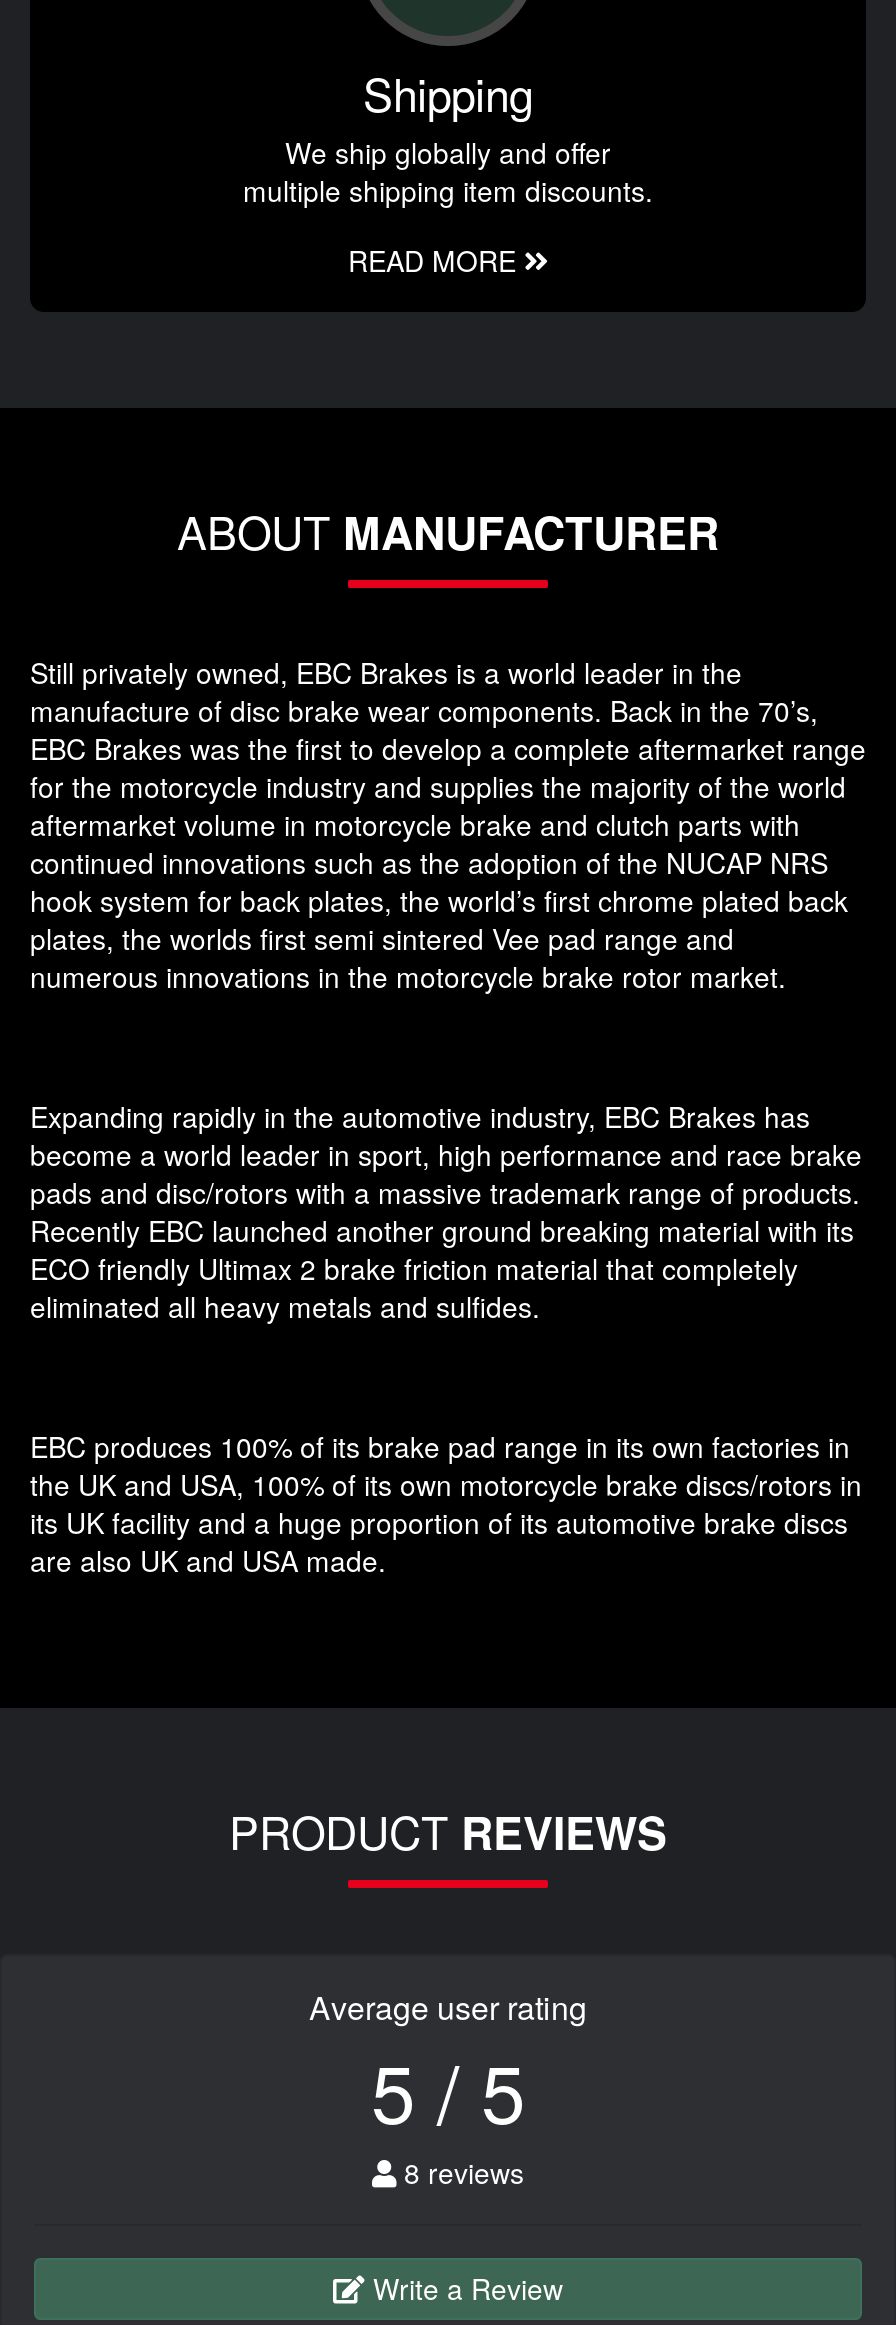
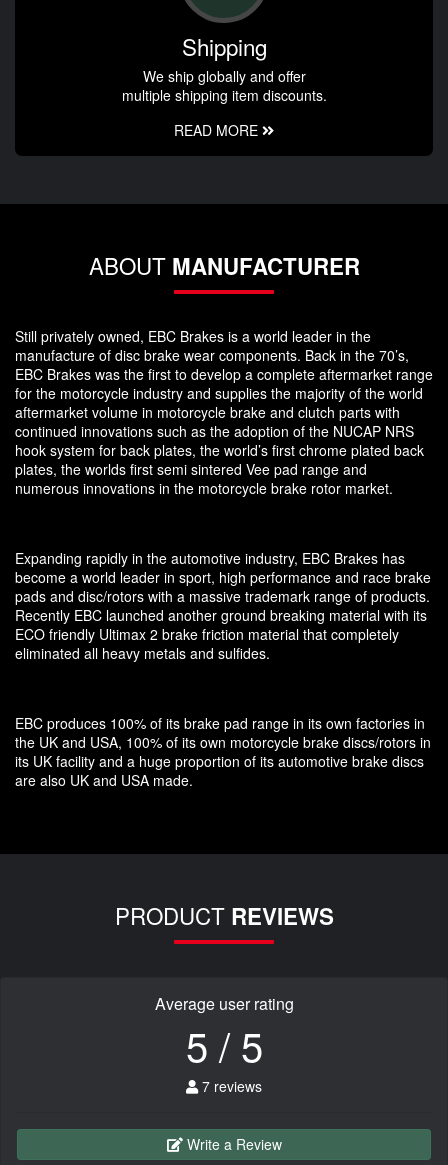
[396,2152,524,2192] 8 reviews -> [198,1076,262,1096] 7 reviews

